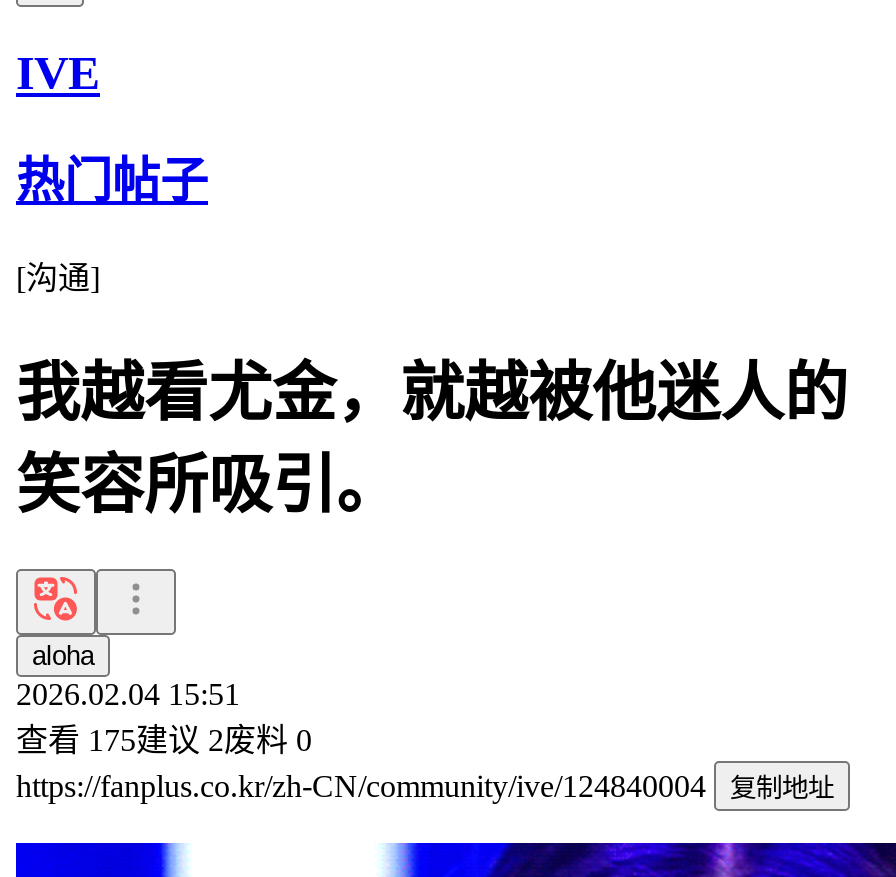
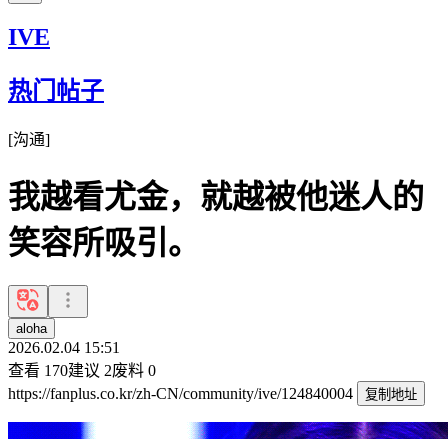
[16,722,312,756] 查看 175建议 2废料 0 -> [8,362,156,379] 查看 170建议 2废料 0

